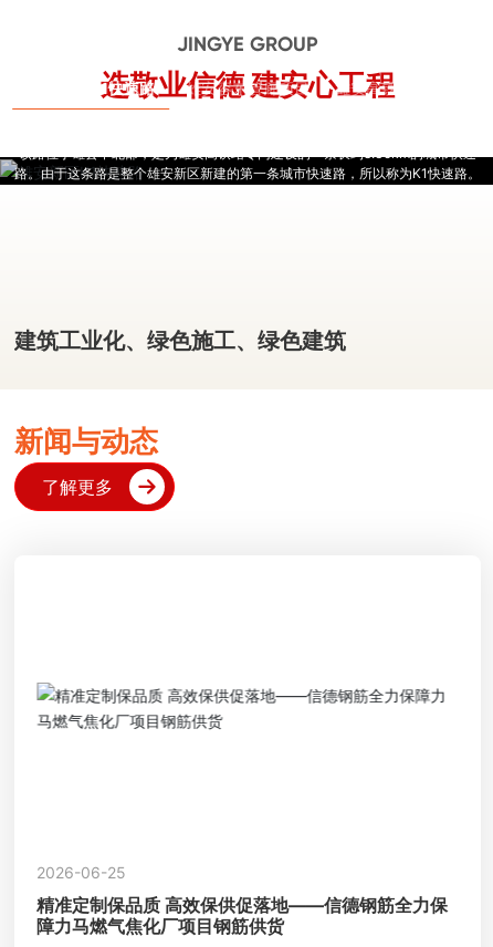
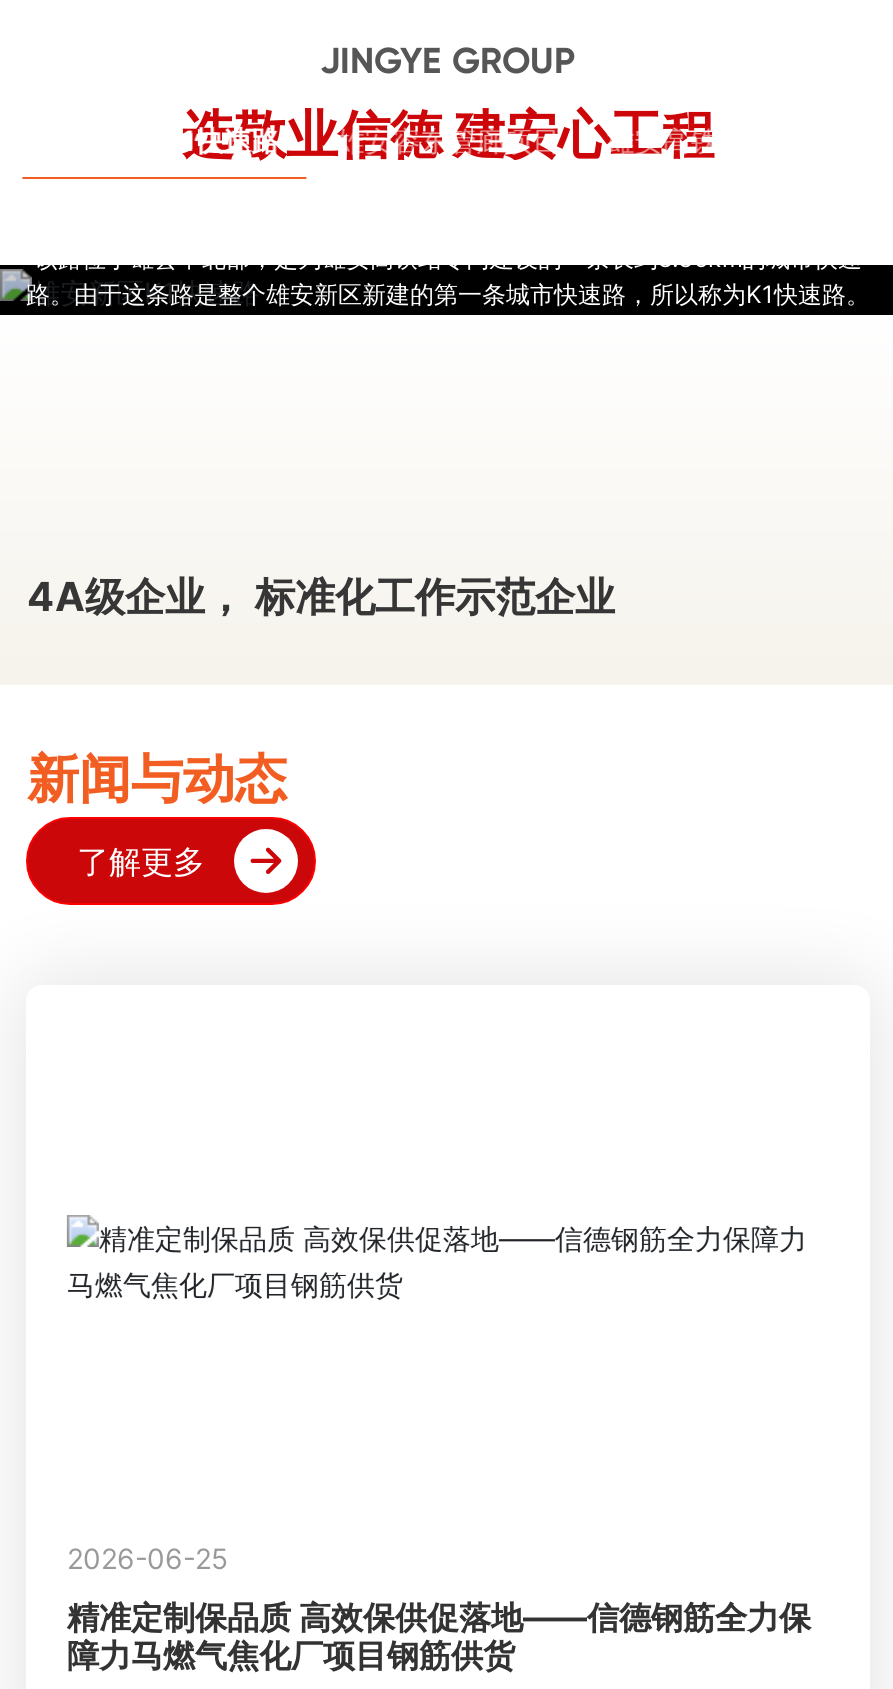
[15,327,346,354] 建筑工业化、绿色施工、绿色建筑 -> [27,572,615,620] 4A级企业， 标准化工作示范企业

